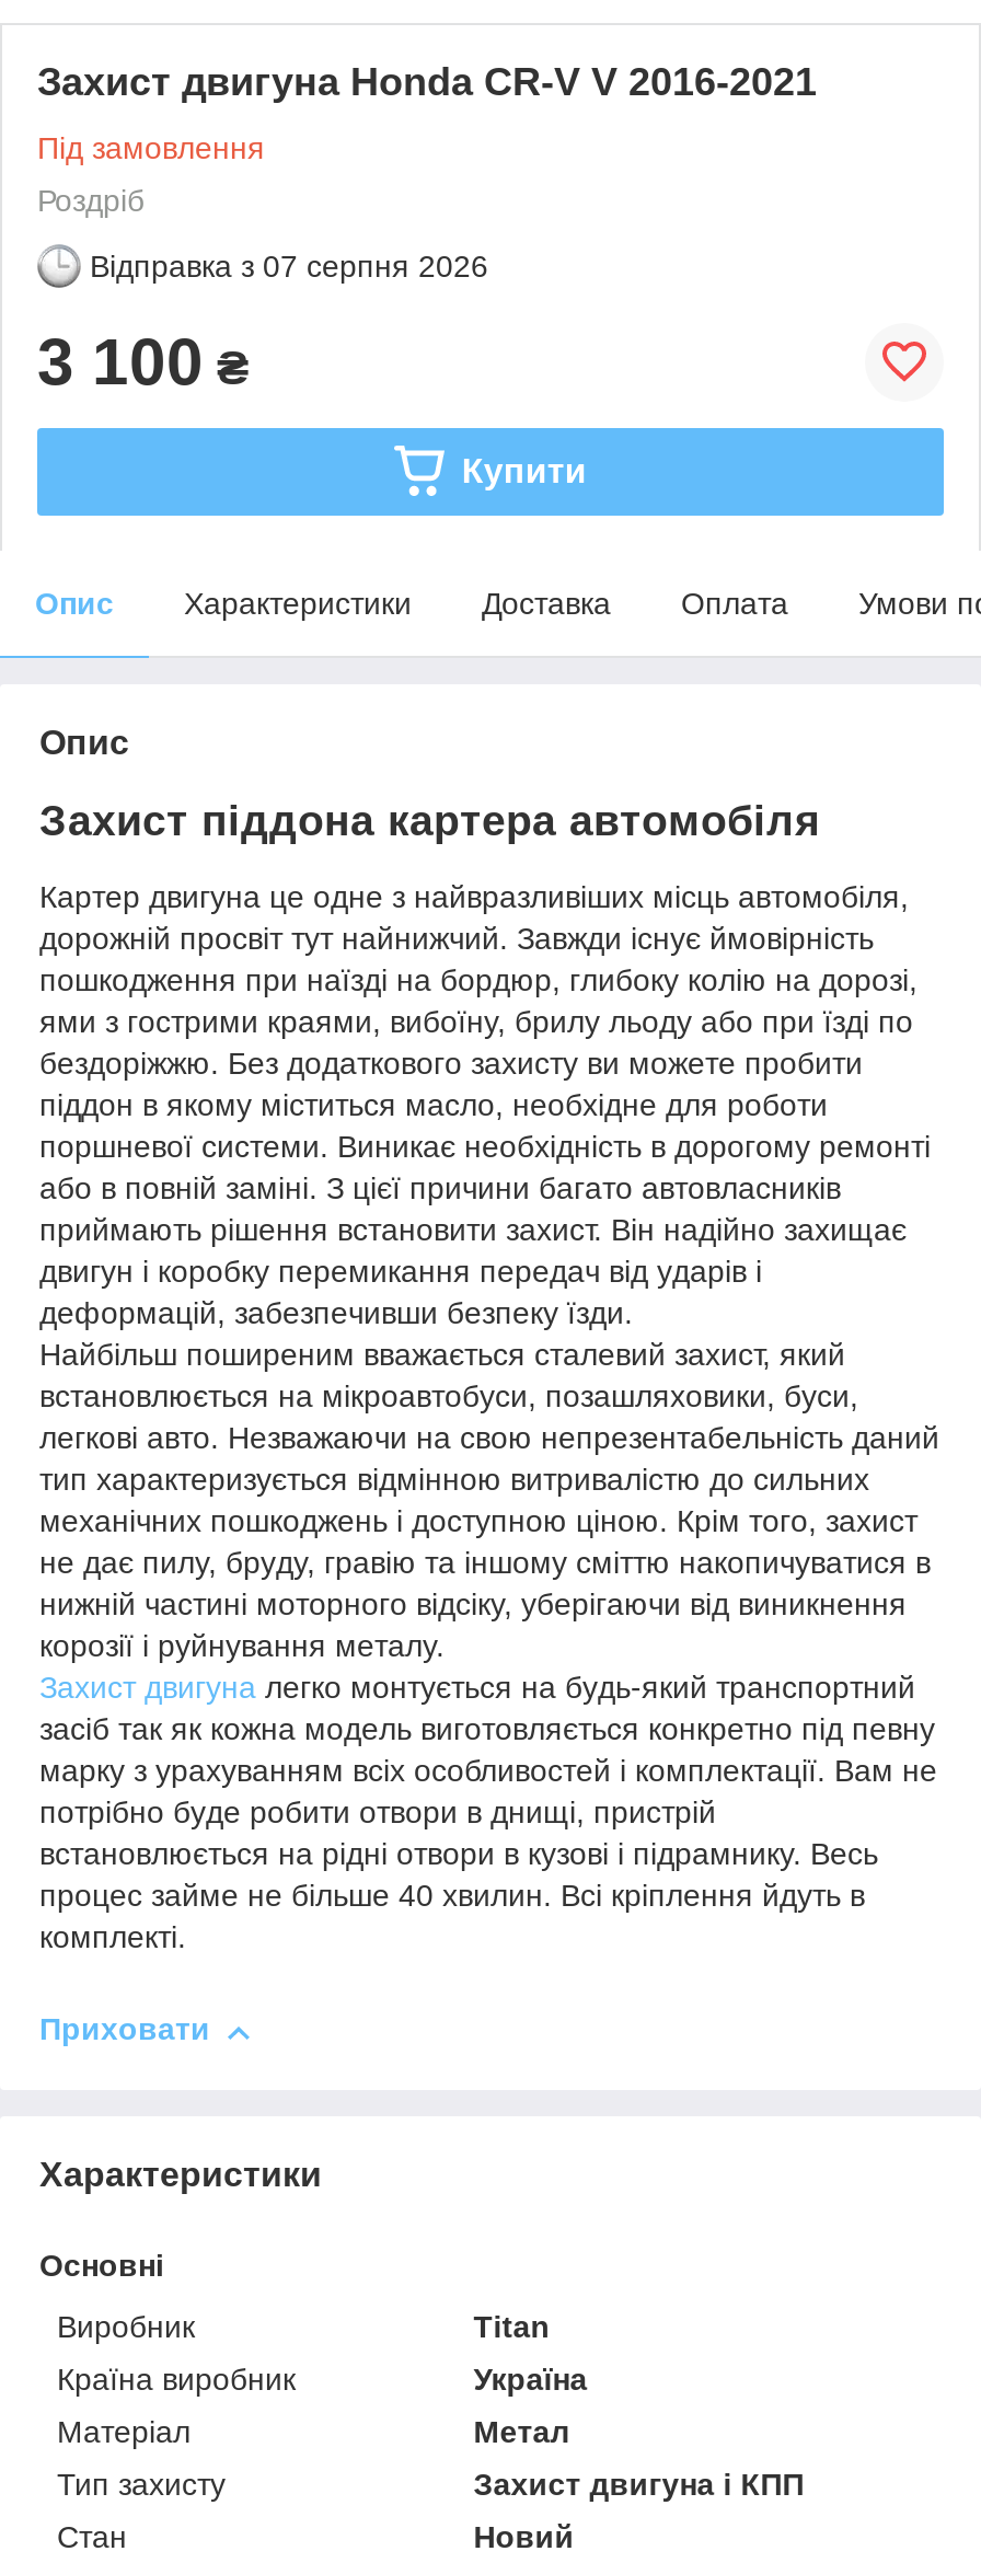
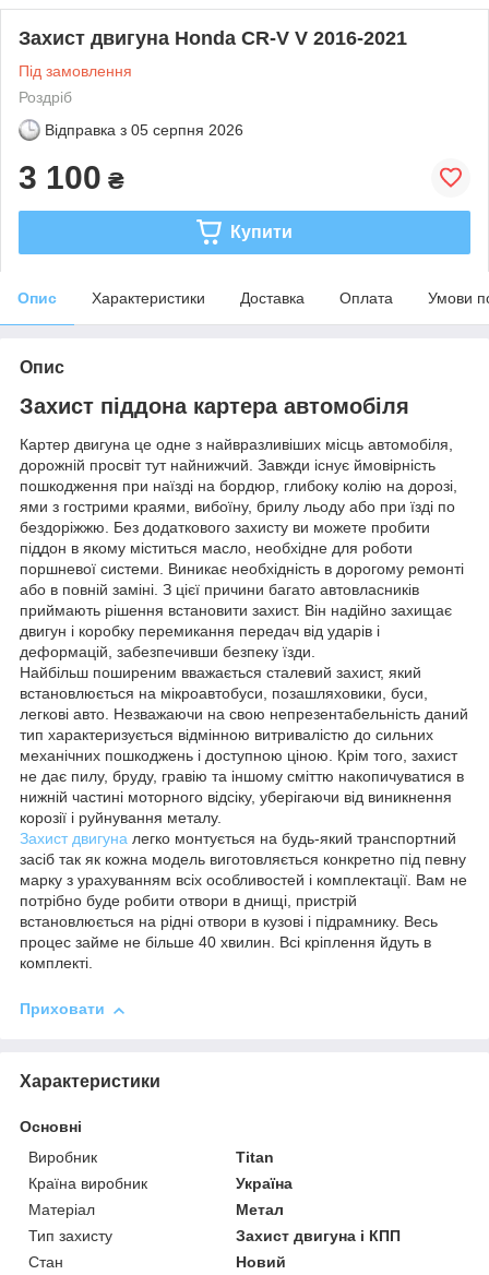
[90,248,488,283] Відправка з 07 серпня 2026 -> [45,121,243,138] Відправка з 05 серпня 2026

